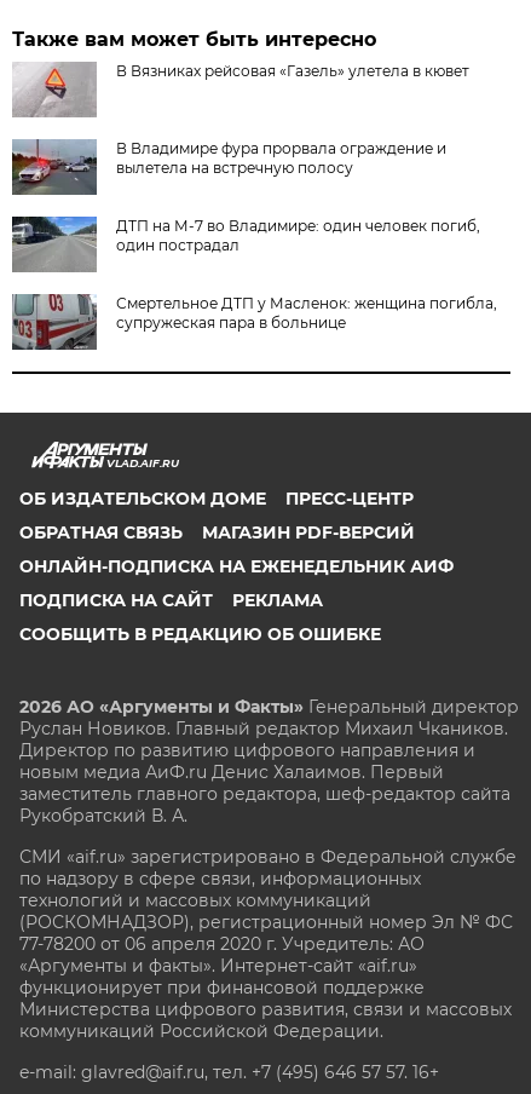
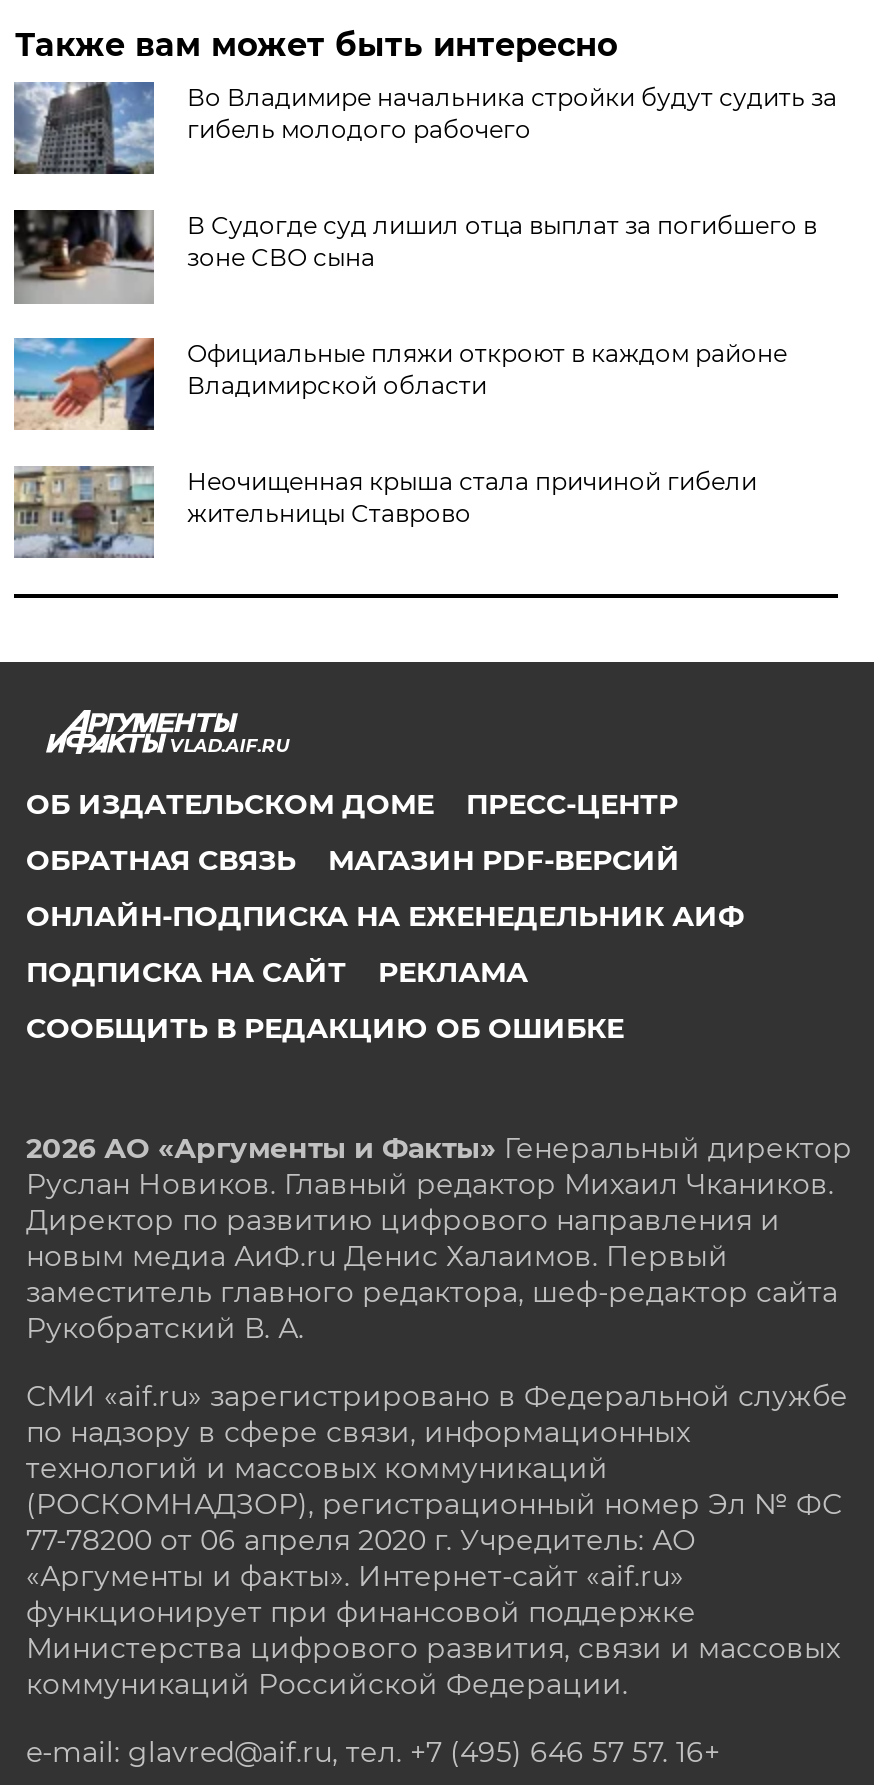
[12,62,470,117] [image] | В Вязниках рейсовая «Газель» улетела в кювет -> [12,80,837,174] [image] | Во Владимире начальника стройки будут судить за | гибель молодого рабочего
[11,138,447,195] [image] | В Владимире фура прорвала ограждение и | вылетела на встречную полосу -> [12,208,817,302] [image] | В Судогде суд лишил отца выплат за погибшего в | зоне СВО сына
[11,215,481,272] [image] | ДТП на М-7 во Владимире: один человек погиб, | один пострадал -> [12,336,787,430] [image] | Официальные пляжи откроют в каждом районе | Владимирской области
[12,293,498,350] [image] | Смертельное ДТП у Масленок: женщина погибла, | супружеская пара в больнице -> [14,464,757,560] [image] | Неочищенная крыша стала причиной гибели | жительницы Ставрово

